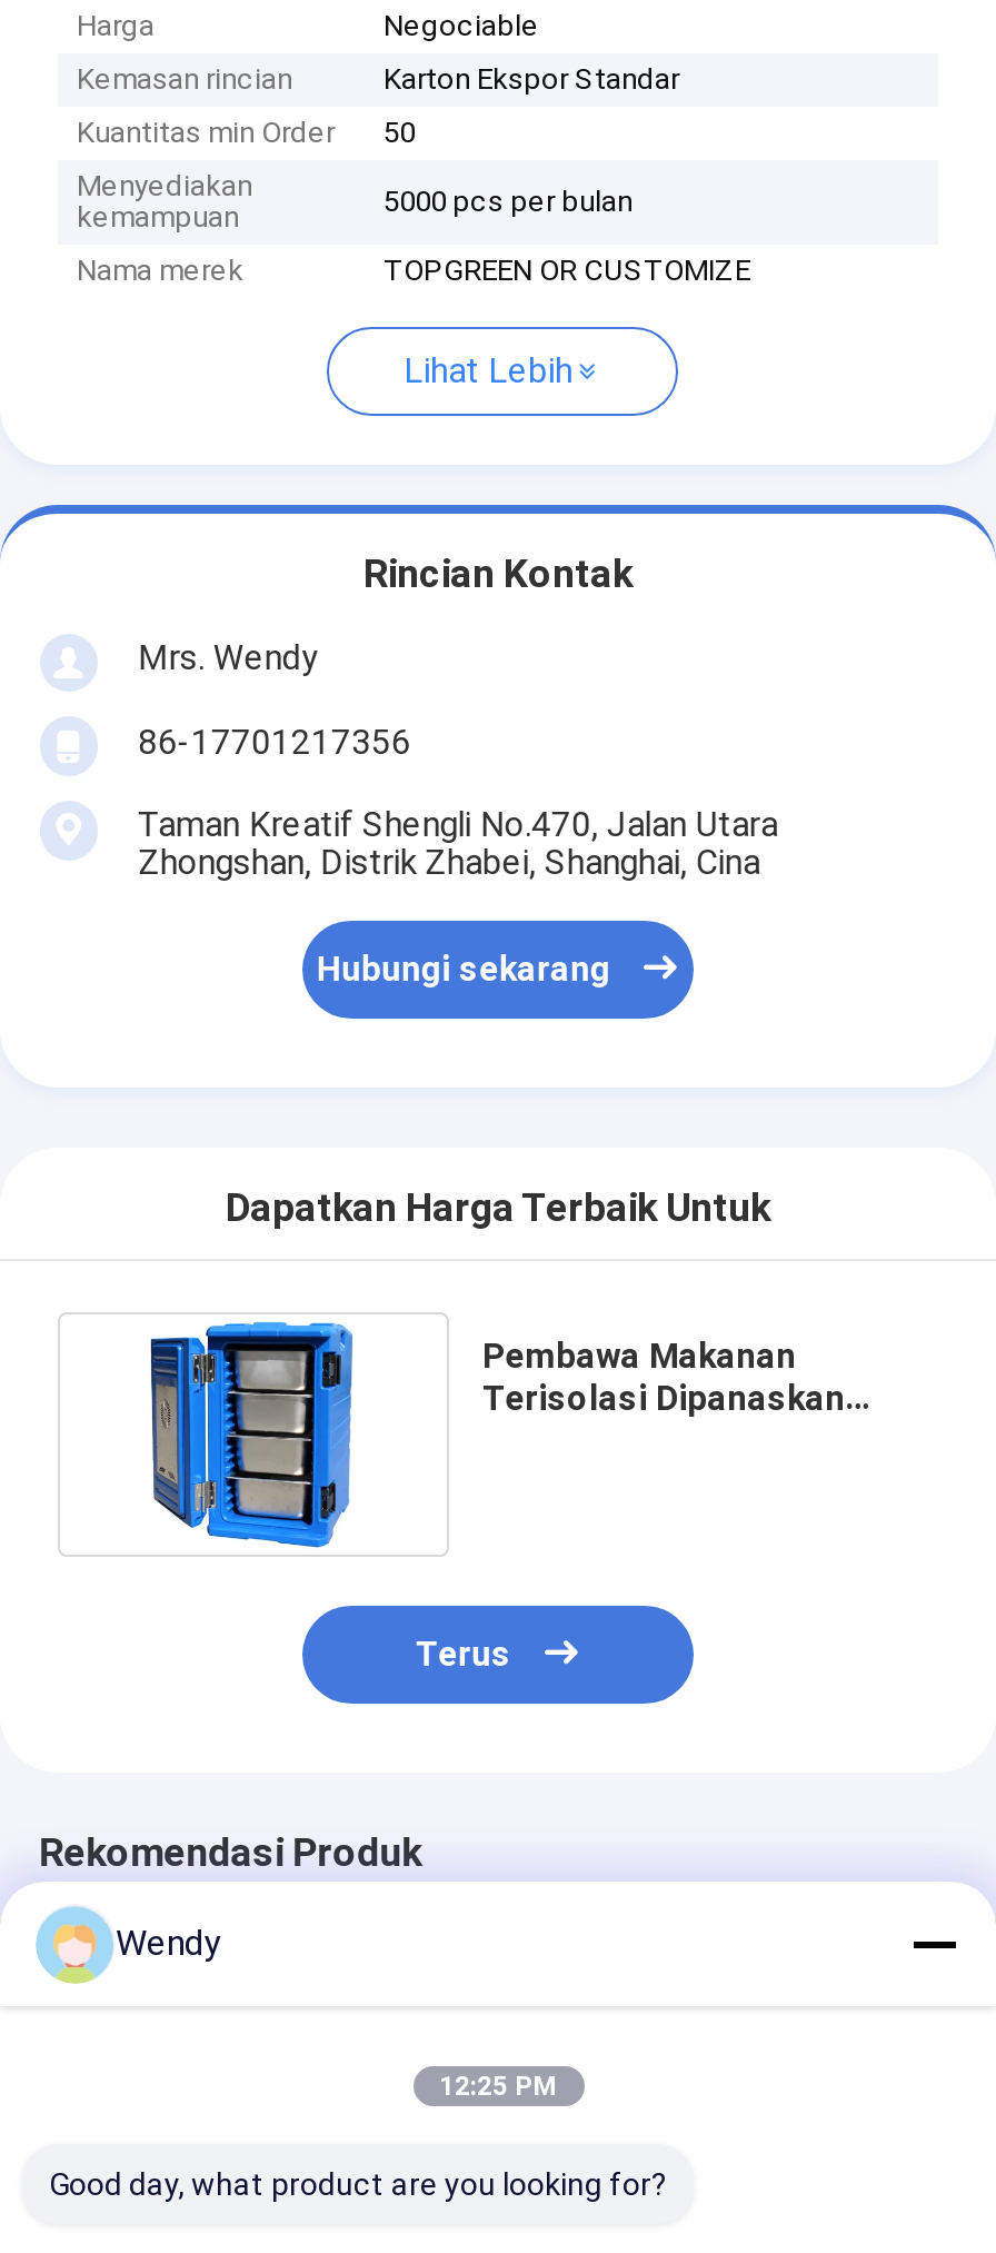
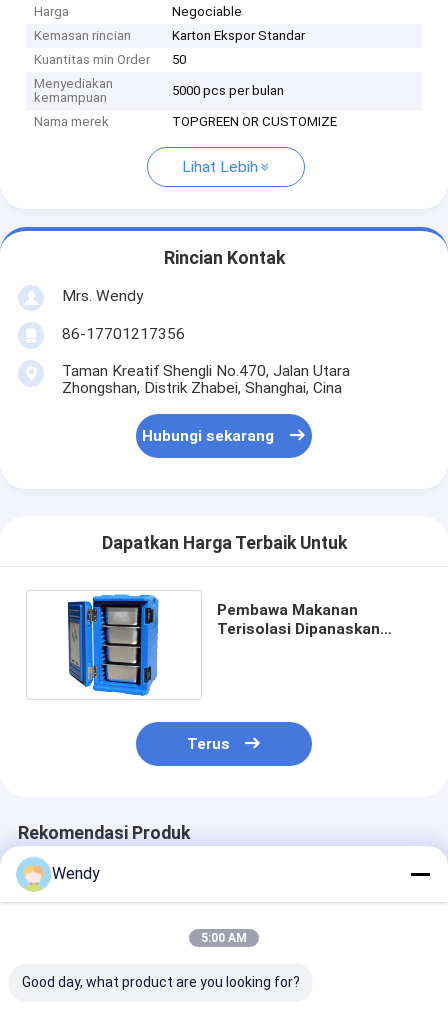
[439,2071,557,2102] 12:25 PM -> [201,931,247,945] 5:00 AM

